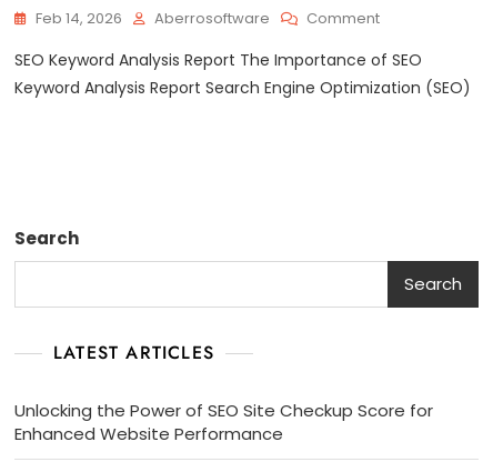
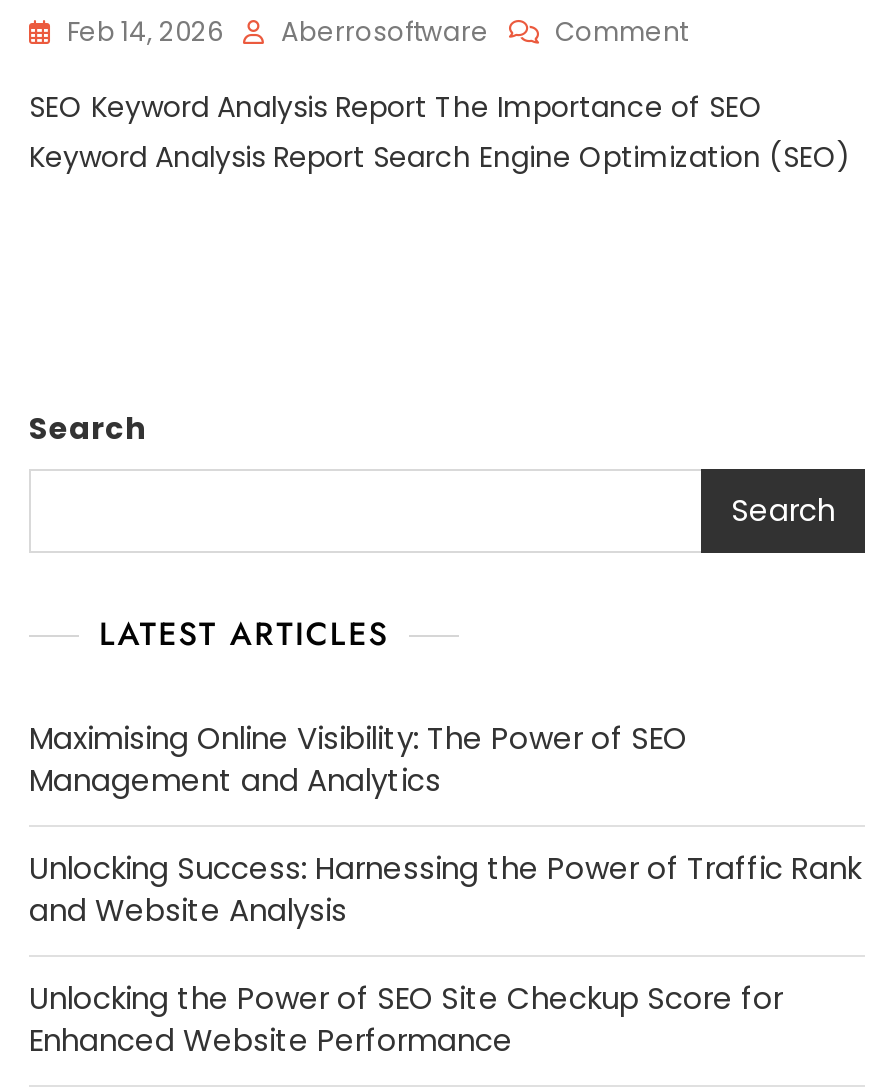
none -> [29,716,861,930] Maximising Online Visibility: The Power of SEO | Management and Analytics | Unlocking Success: Harnessing the Power of Traffic Rank | and Website Analysis

